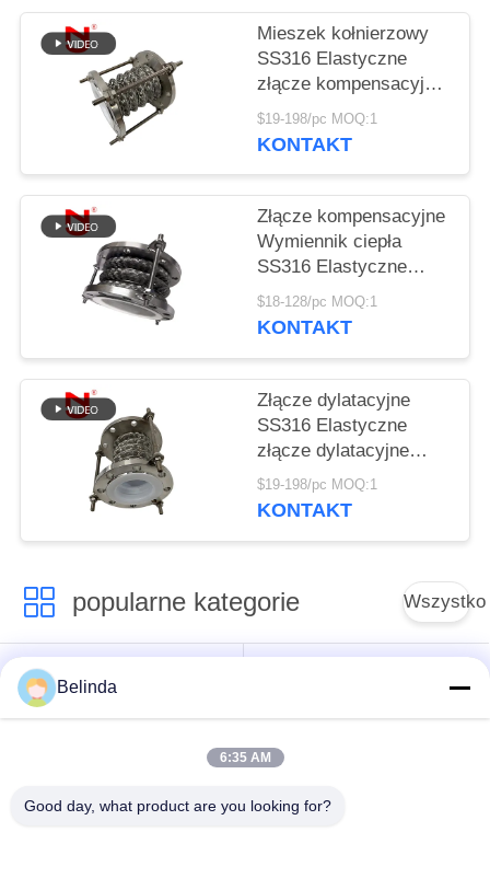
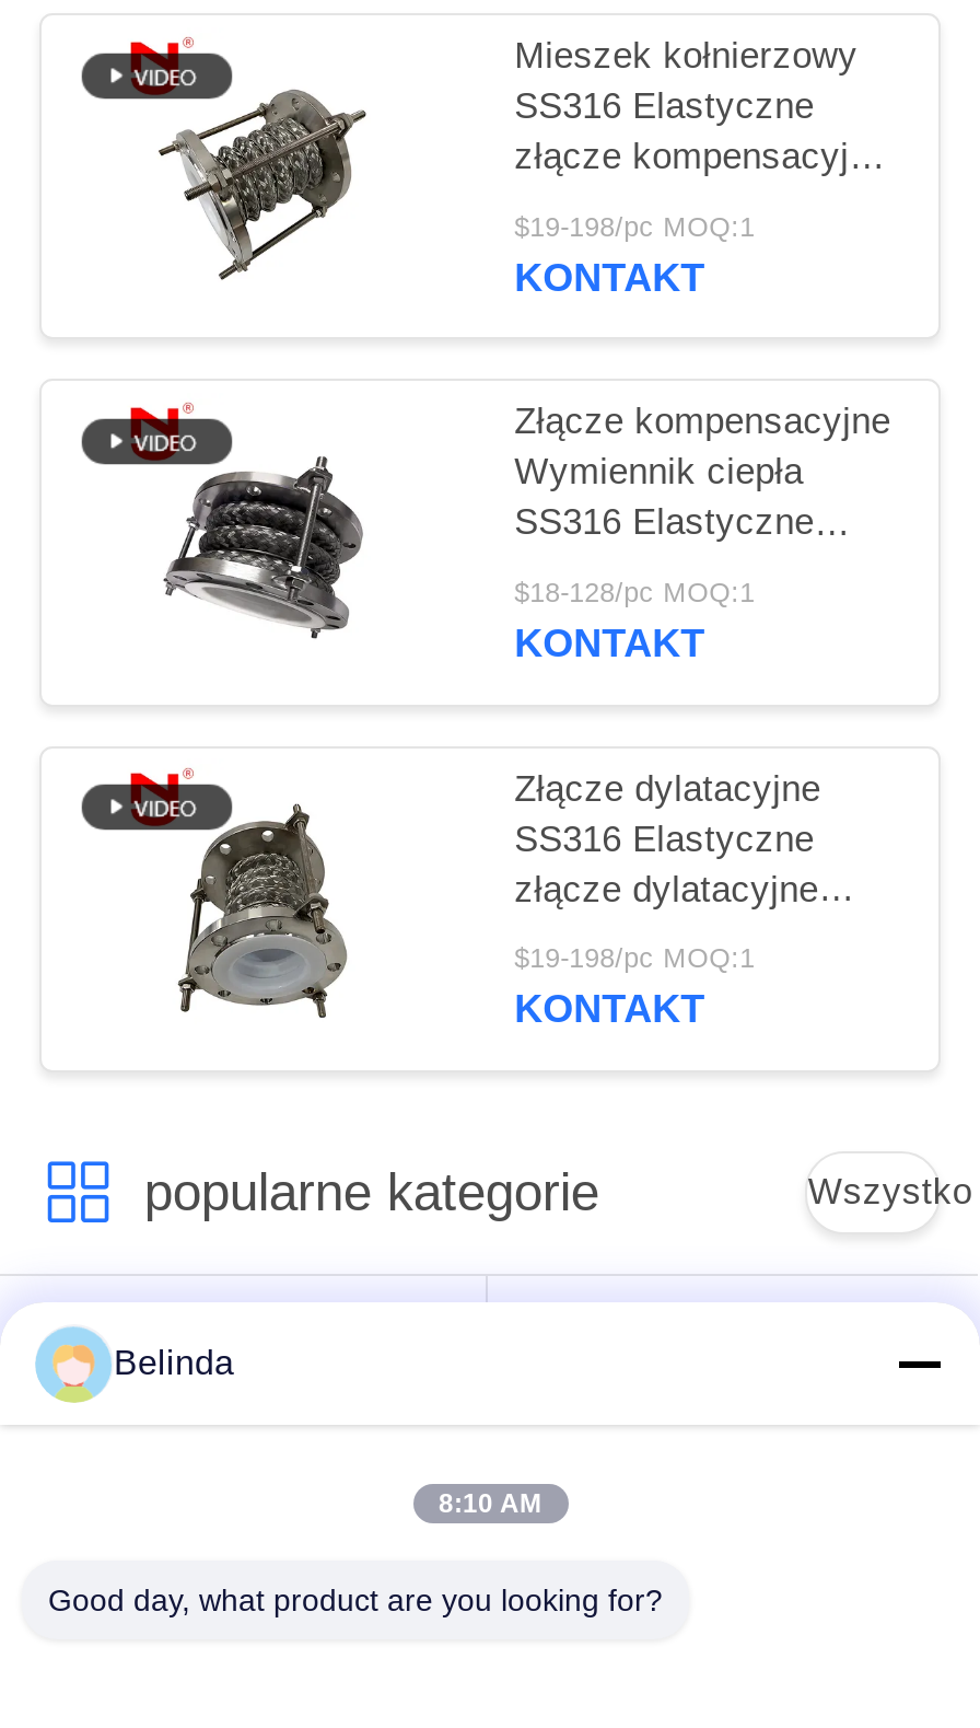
[219,750,271,765] 6:35 AM -> [439,1488,541,1519] 8:10 AM

